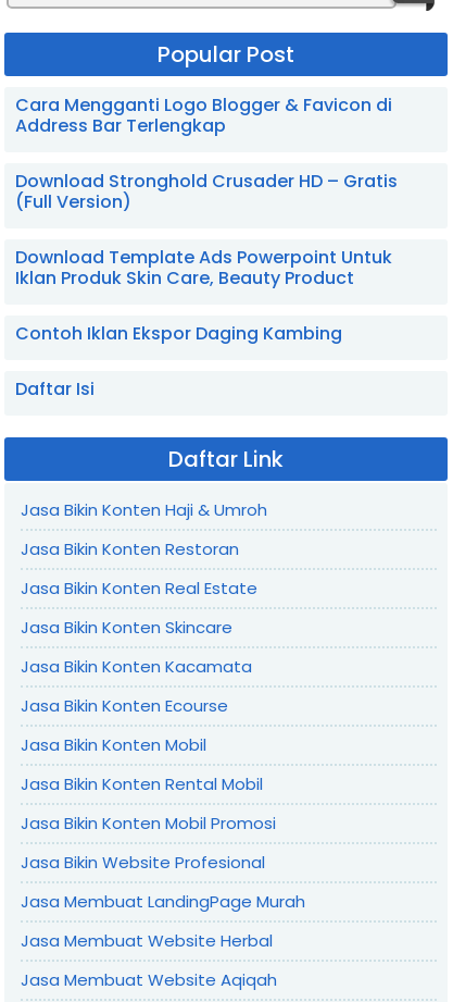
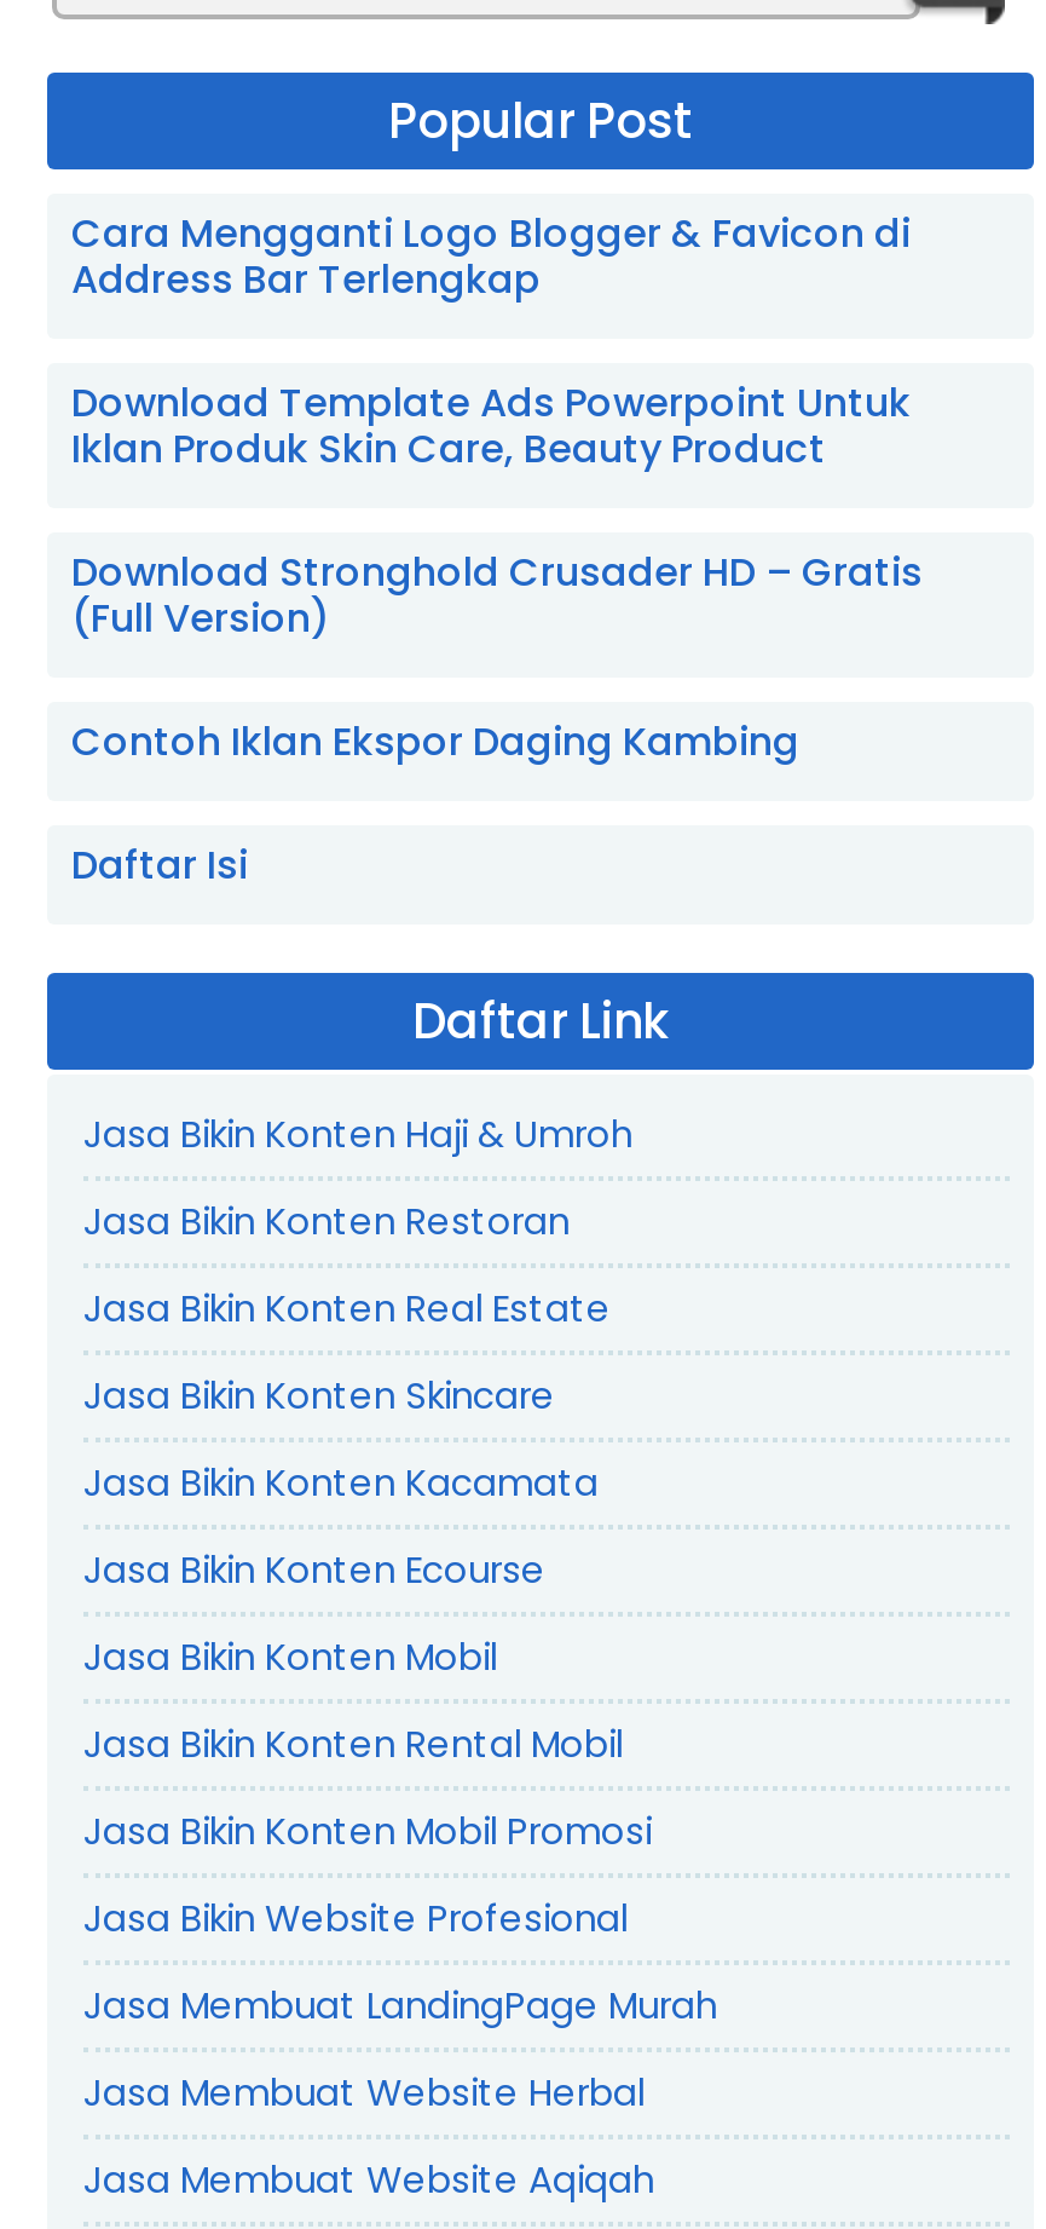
moved [15,169,398,214] -> [71,545,923,646]: Download Stronghold Crusader HD – Gratis | (Full Version)
moved [15,245,392,290] -> [71,375,911,477]: Download Template Ads Powerpoint Untuk | Iklan Produk Skin Care, Beauty Product

